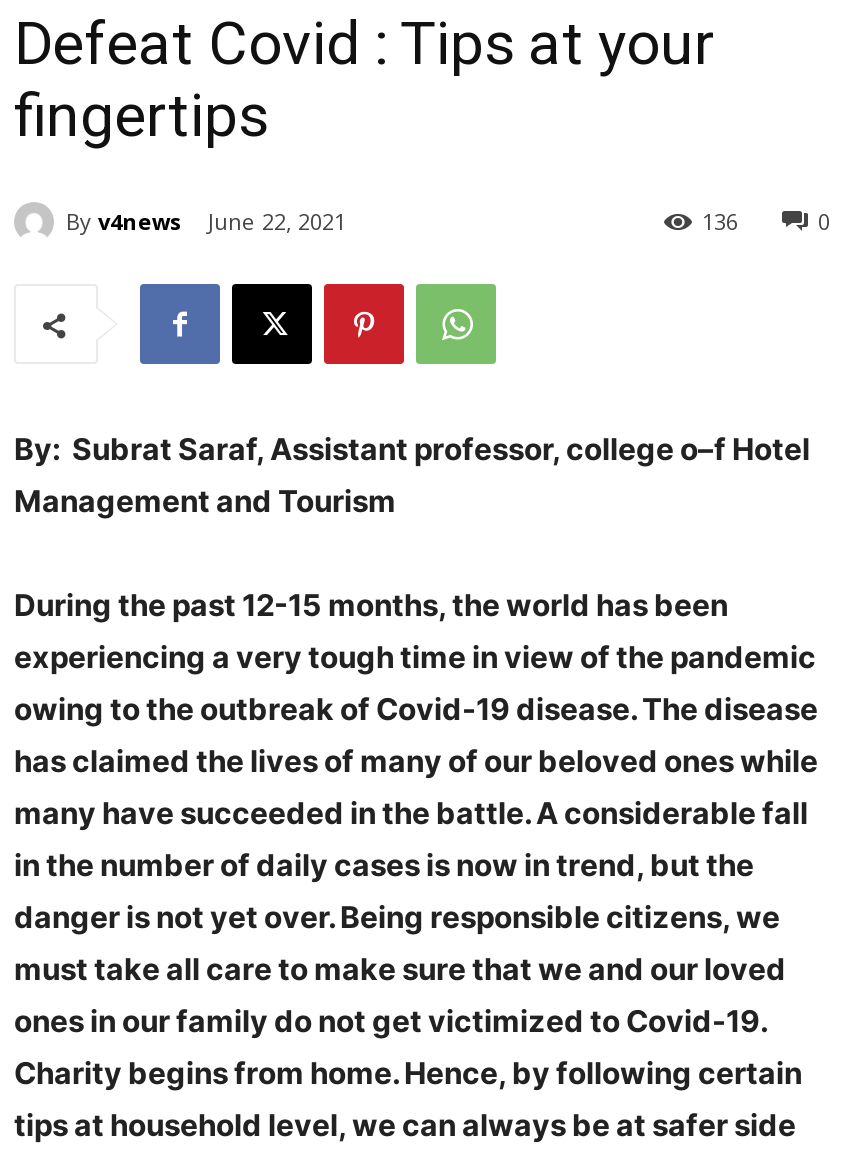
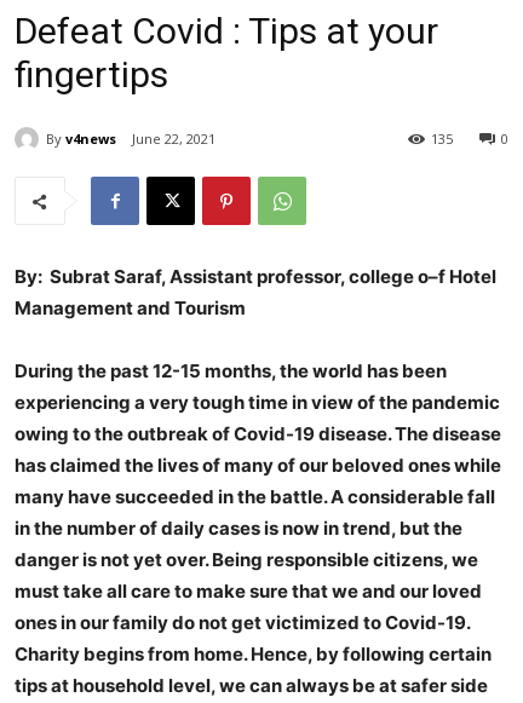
[702,207,738,237] 136 -> [431,130,453,148] 135

